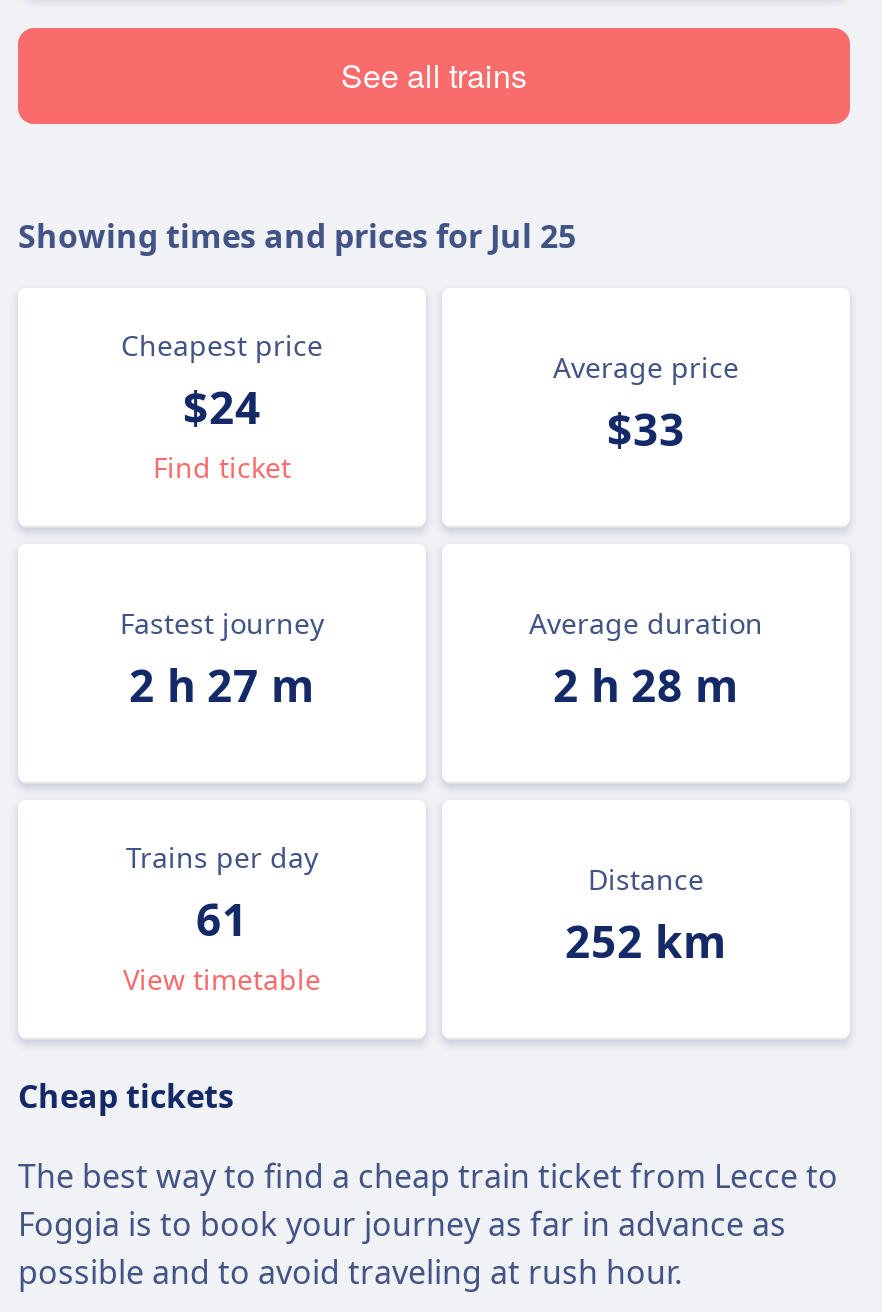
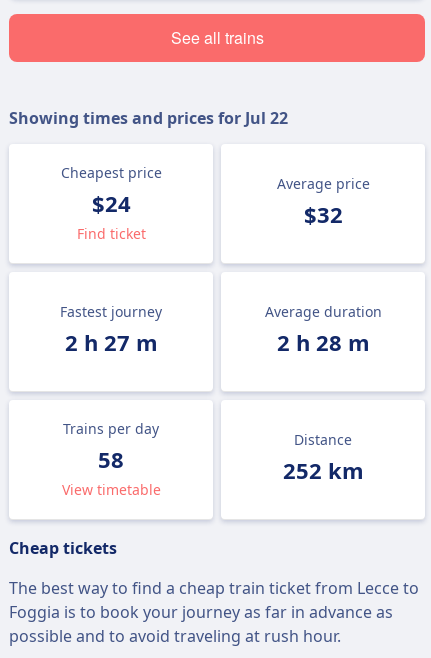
[18,214,576,258] Showing times and prices for Jul 25 -> [9,107,288,129] Showing times and prices for Jul 22
[607,398,685,458] $33 -> [303,199,342,229] $32
[196,888,248,948] 61 -> [98,444,124,474] 58

